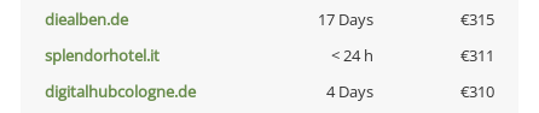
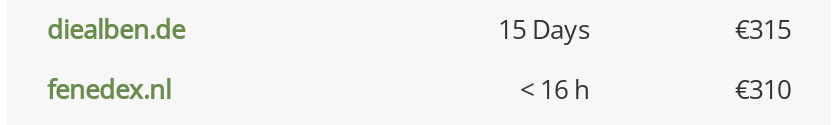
[317,8,373,30] 17 Days -> [498,11,590,47] 15 Days
[45,44,494,102] splendorhotel.it | < 24 h | €311 | digitalhubcologne.de | 4 Days -> [47,71,590,107] fenedex.nl | < 16 h

